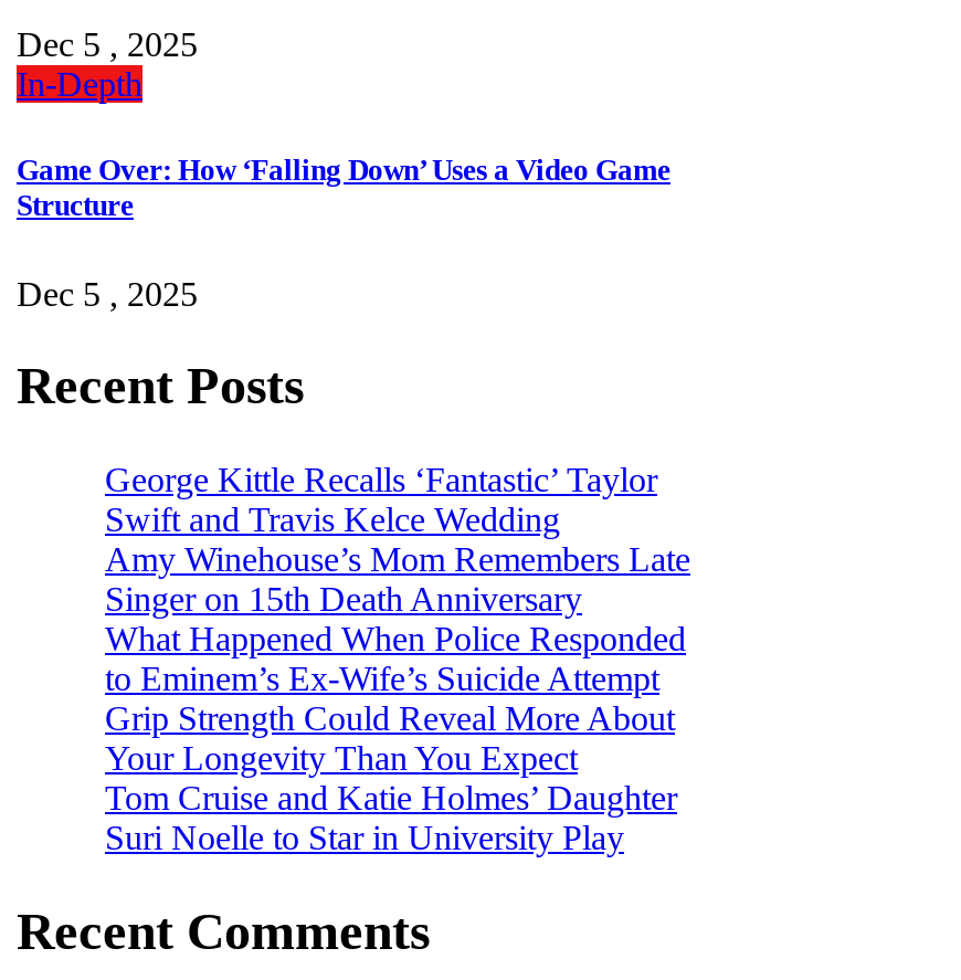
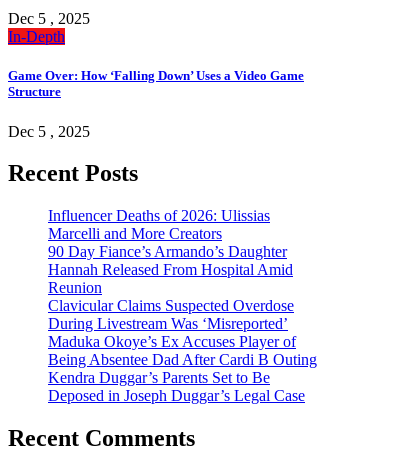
[105,462,690,857] George Kittle Recalls ‘Fantastic’ Taylor | Swift and Travis Kelce Wedding | Amy Winehouse’s Mom Remembers Late | Singer on 15th Death Anniversary | What Happened When Police Responded | to Eminem’s Ex-Wife’s Suicide Attempt | Grip Strength Could Reveal More About | Your Longevity Than You Expect | Tom Cruise and Katie Holmes’ Daughter | Suri Noelle to Star in University Play -> [48,207,317,404] Influencer Deaths of 2026: Ulissias | Marcelli and More Creators | 90 Day Fiance’s Armando’s Daughter | Hannah Released From Hospital Amid | Reunion | Clavicular Claims Suspected Overdose | During Livestream Was ‘Misreported’ | Maduka Okoye’s Ex Accuses Player of | Being Absentee Dad After Cardi B Outing | Kendra Duggar’s Parents Set to Be | Deposed in Joseph Duggar’s Legal Case

